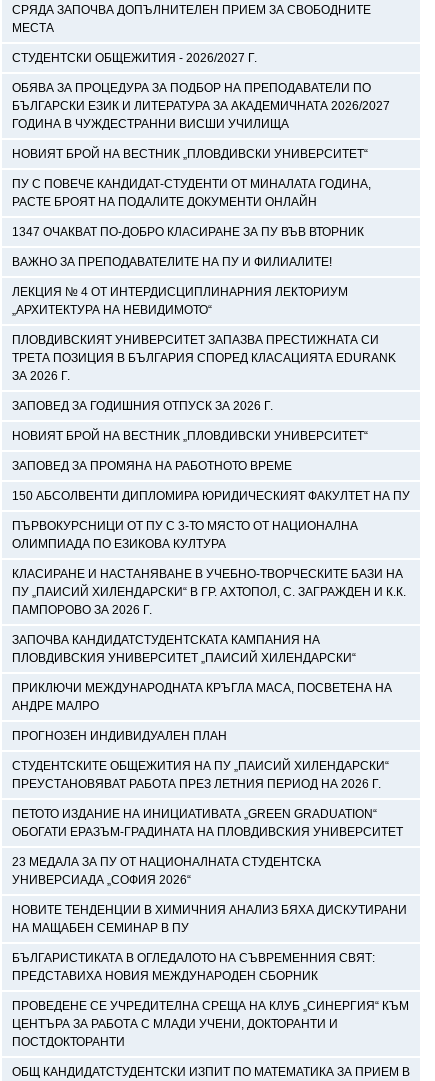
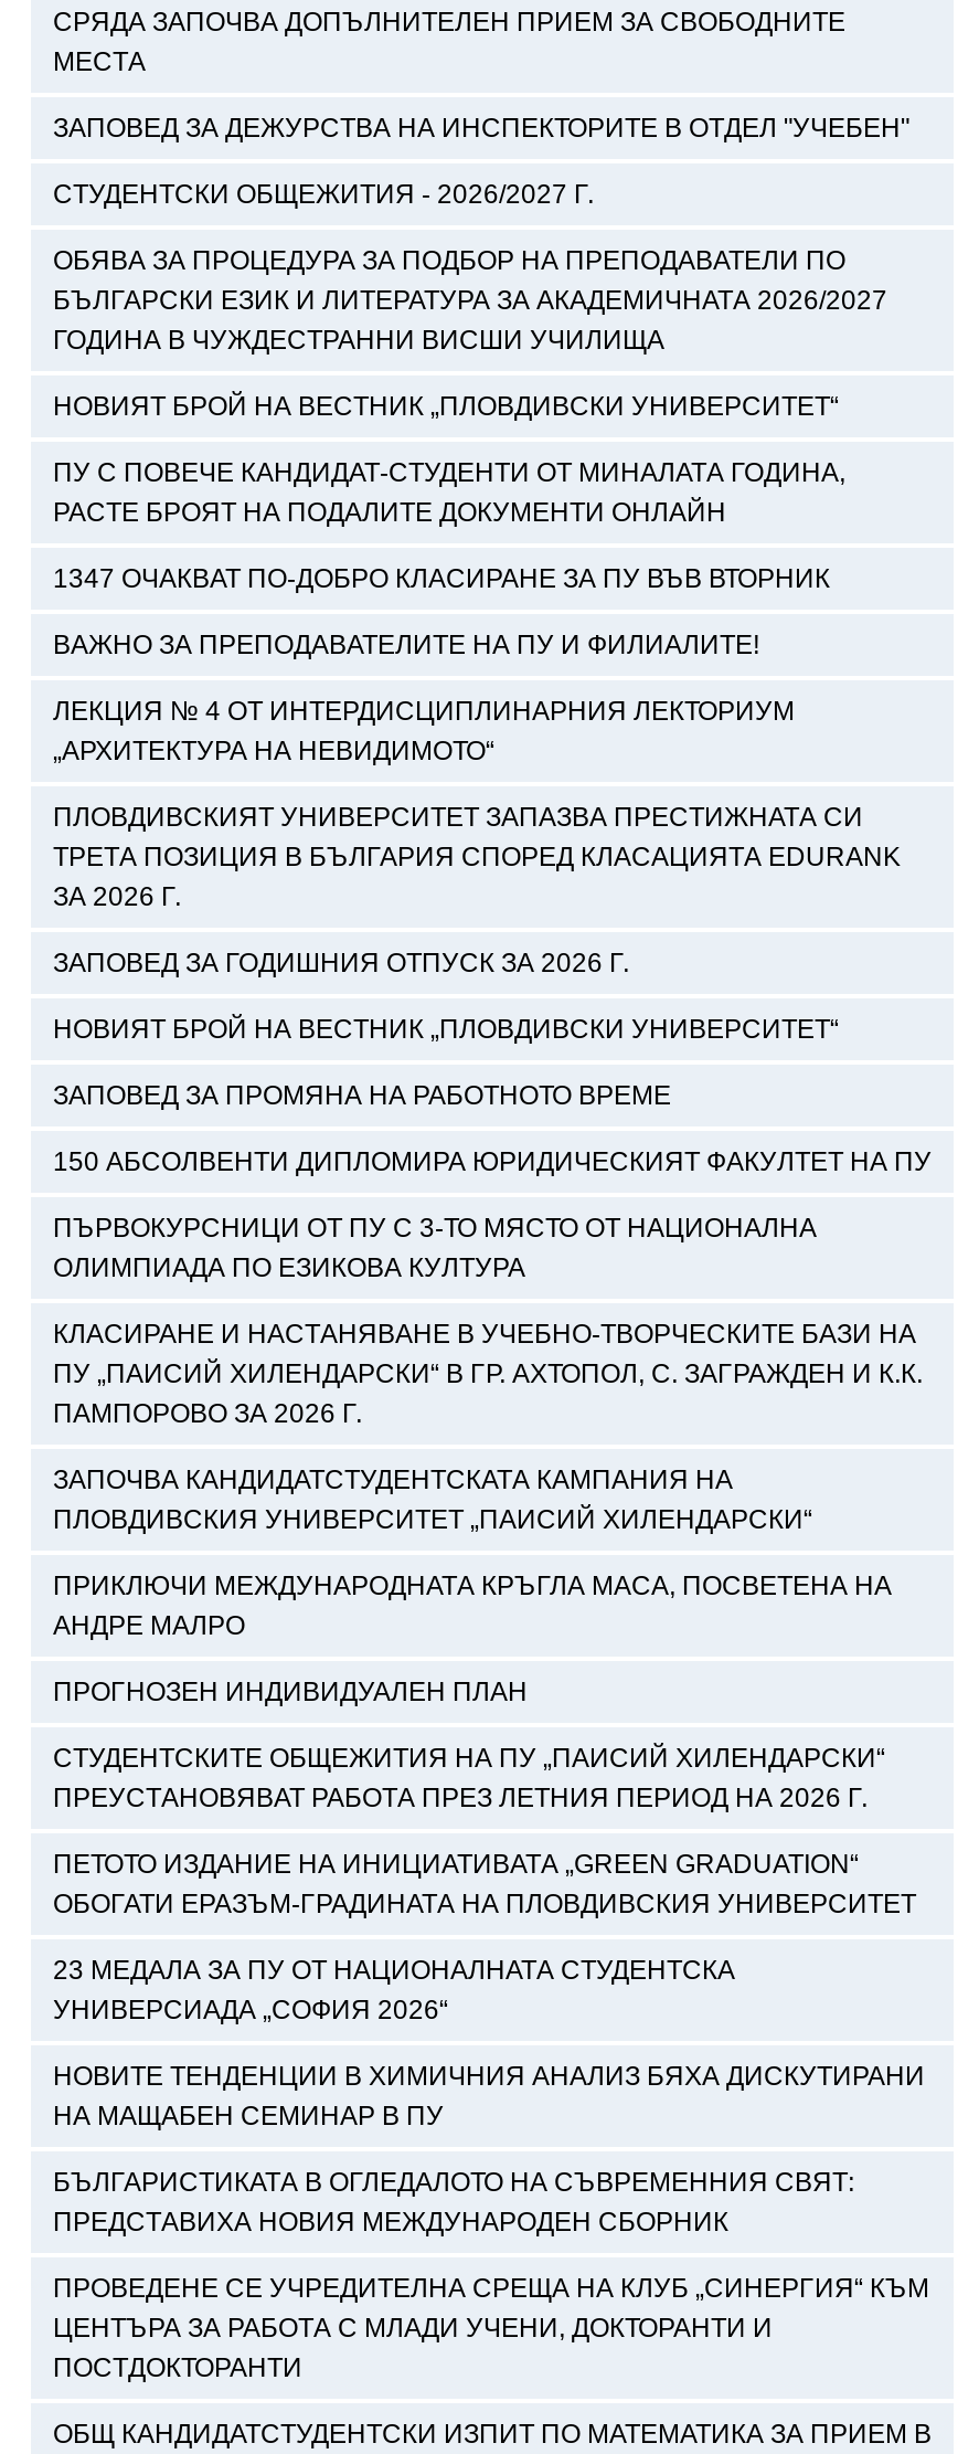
none -> [53,112,909,143] ЗАПОВЕД ЗА ДЕЖУРСТВА НА ИНСПЕКТОРИТЕ В ОТДЕЛ "УЧЕБЕН"

